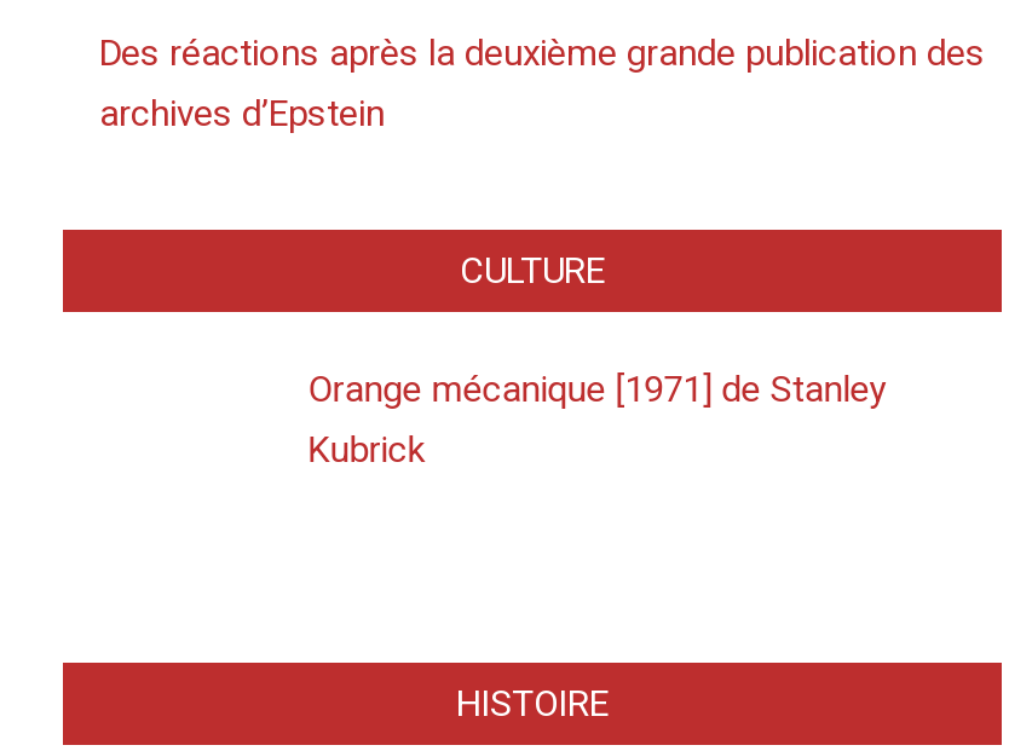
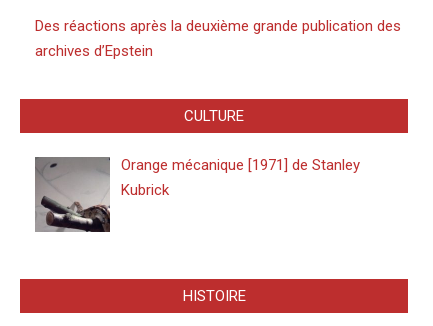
none -> [34,156,111,233] [image]

